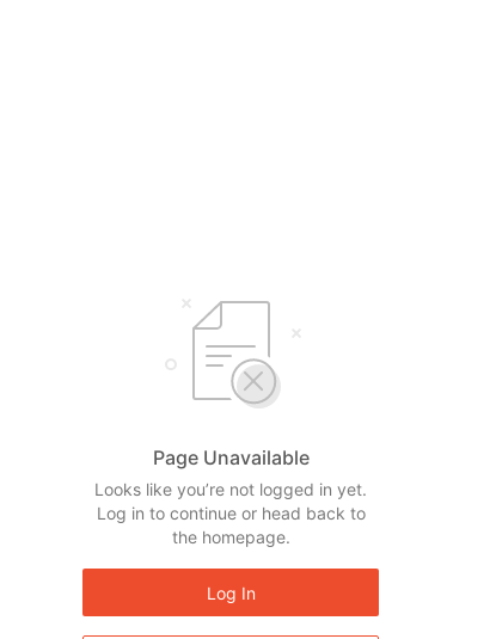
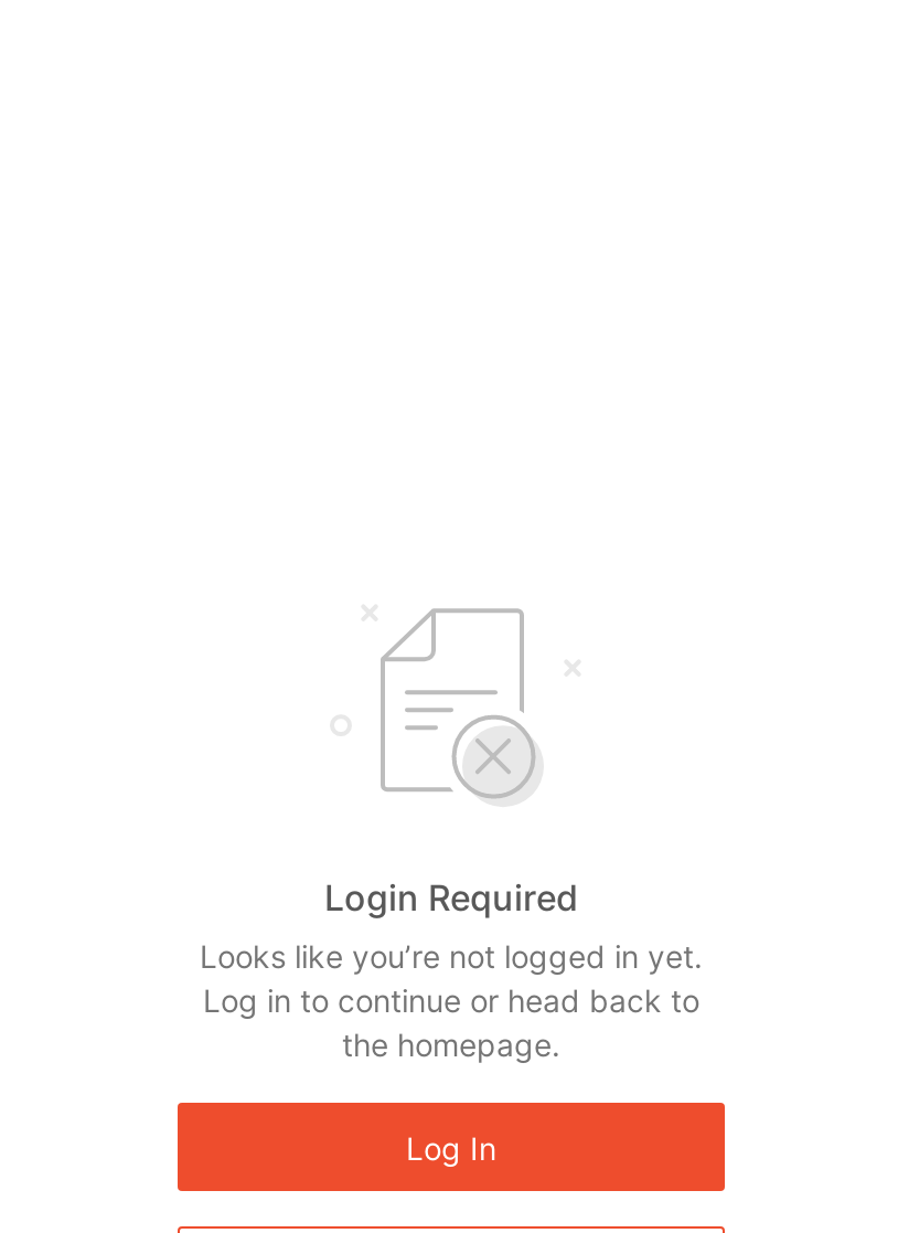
[152,446,309,469] Page Unavailable -> [324,875,578,920] Login Required

